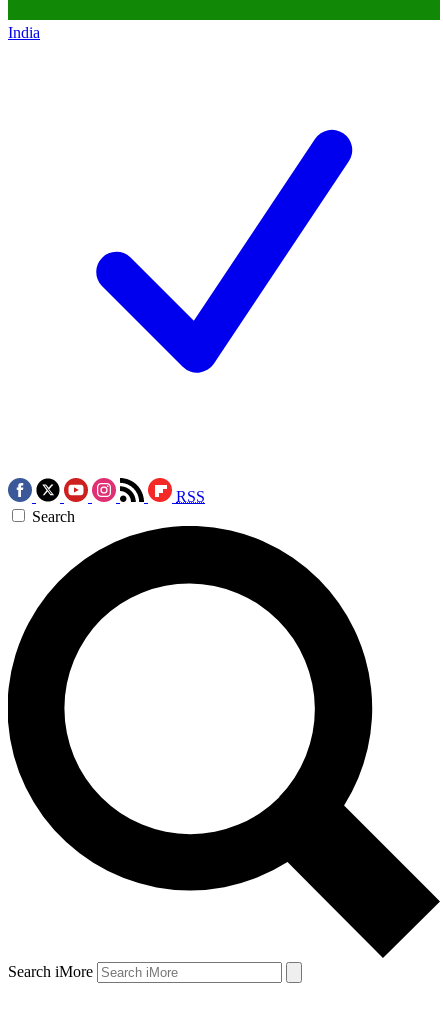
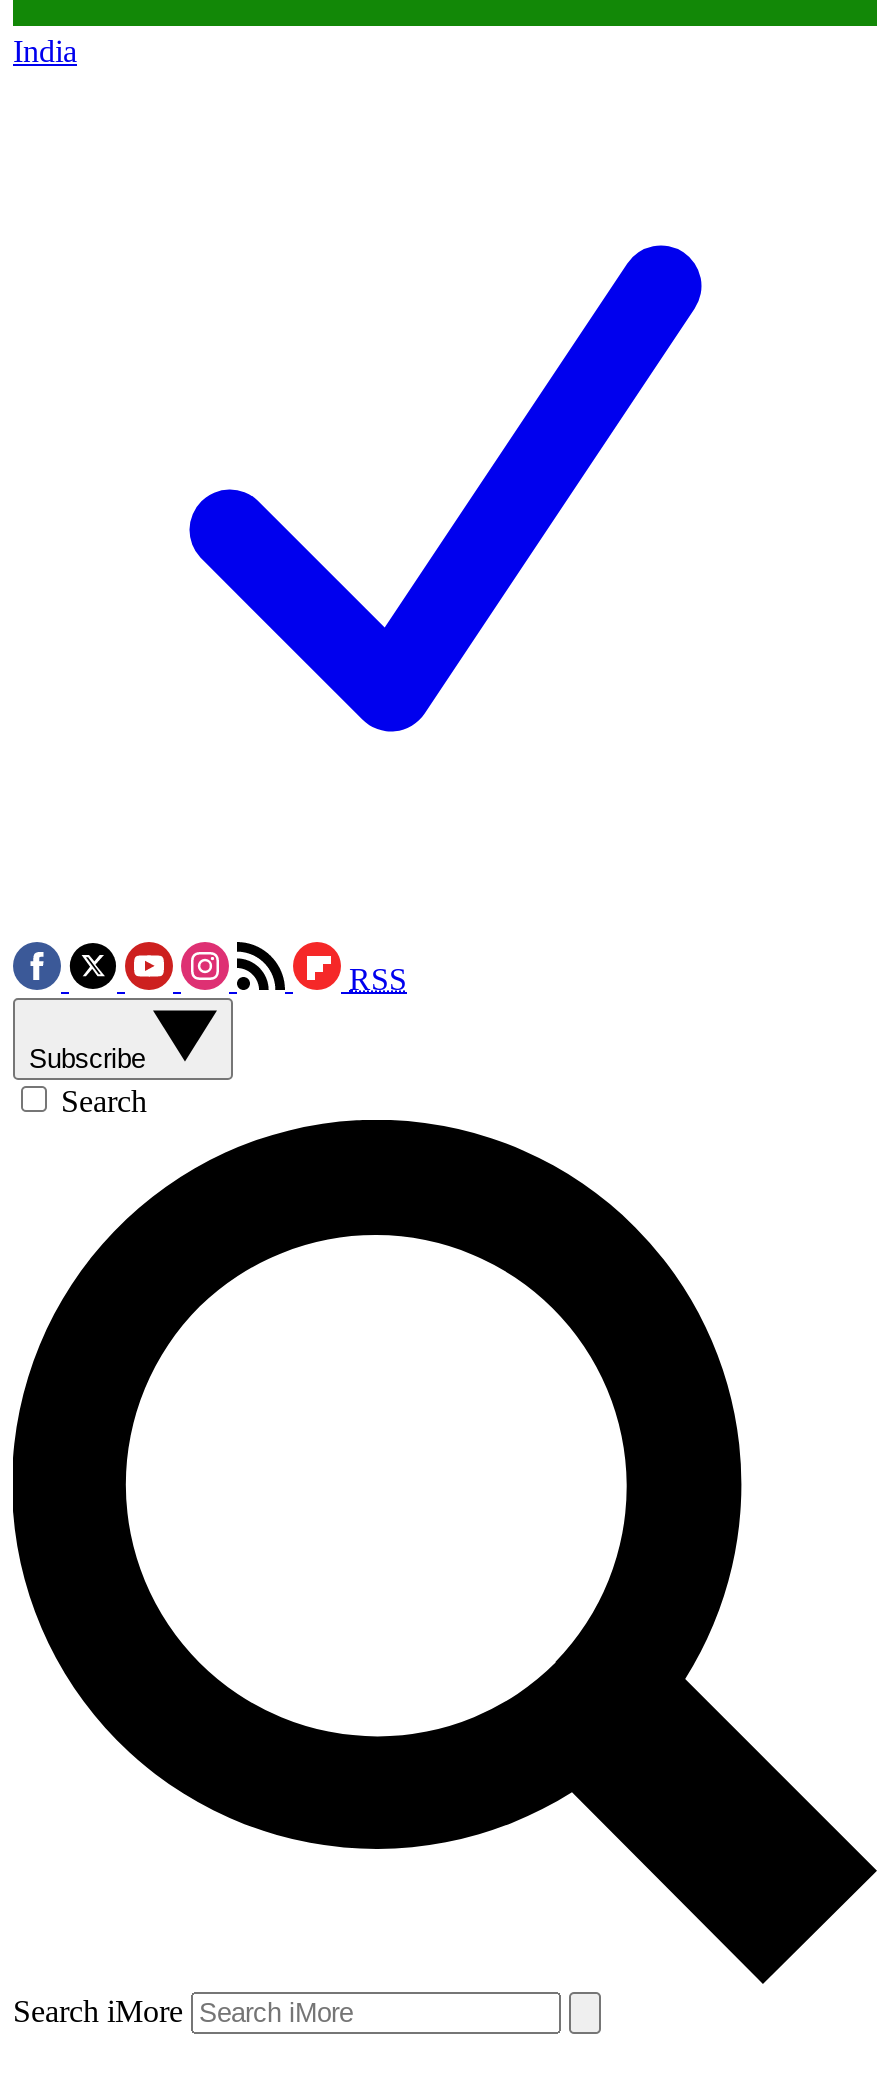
none -> [29,1043,153,1073] Subscribe

